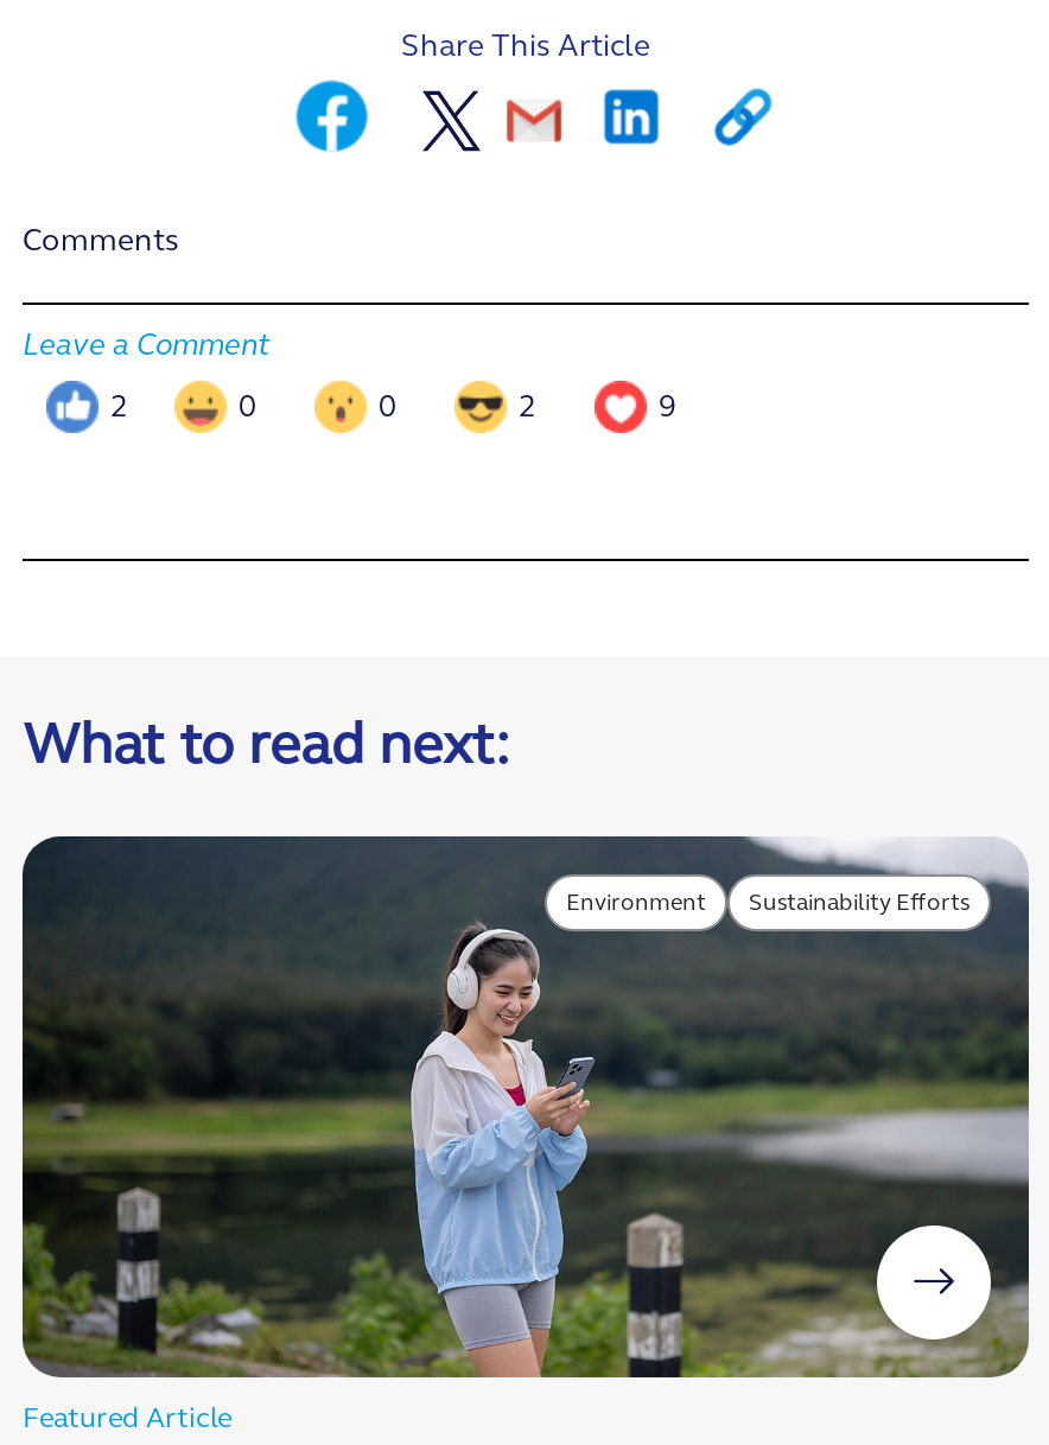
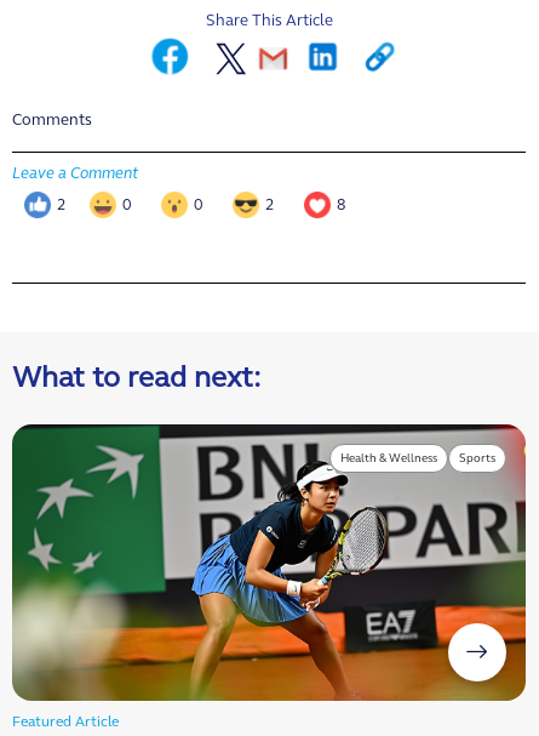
[659,387,675,425] 9 -> [337,195,345,214] 8
[20,836,1031,1380] [image] | Environment | Sustainability Efforts -> [11,423,527,702] [image] | Health & Wellness | Sports

